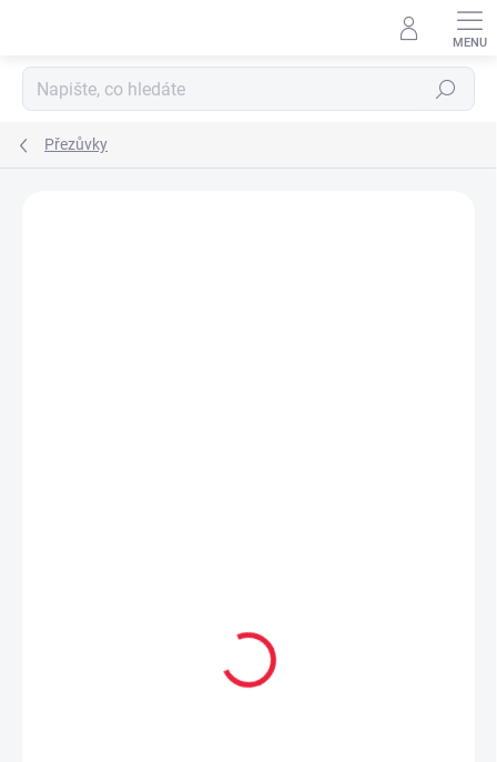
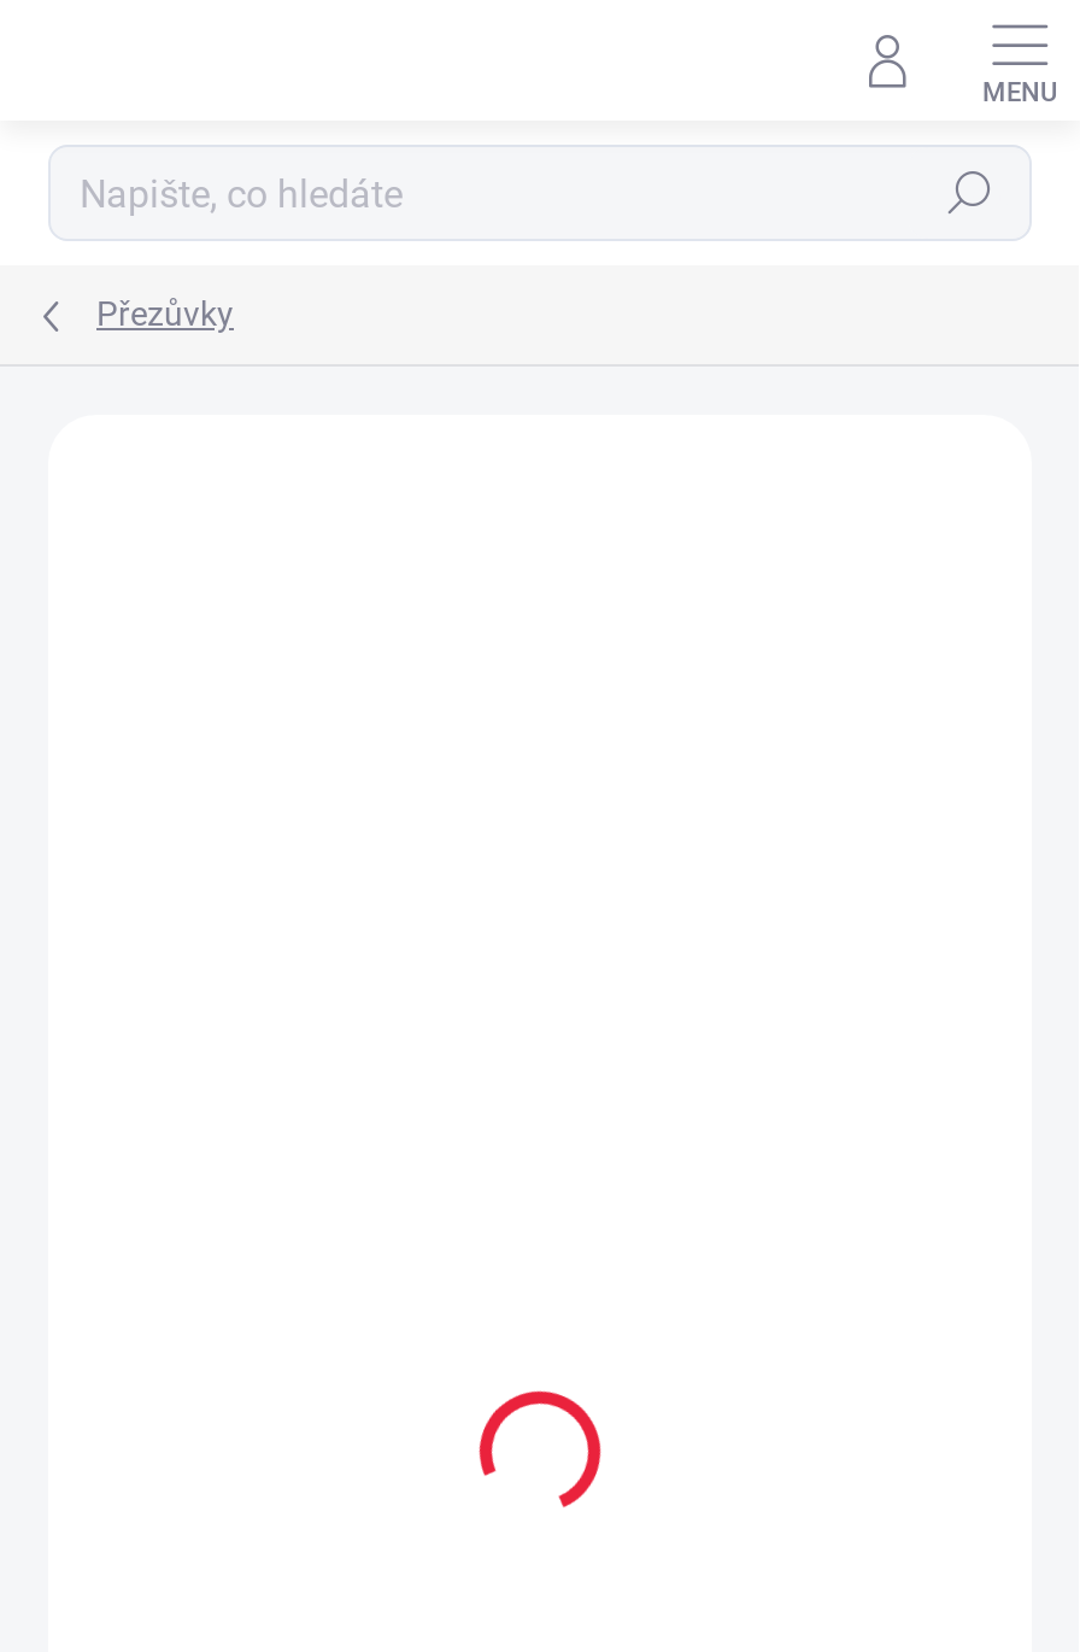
[220,630,277,693] [image] -> [475,1372,603,1510] [image]

